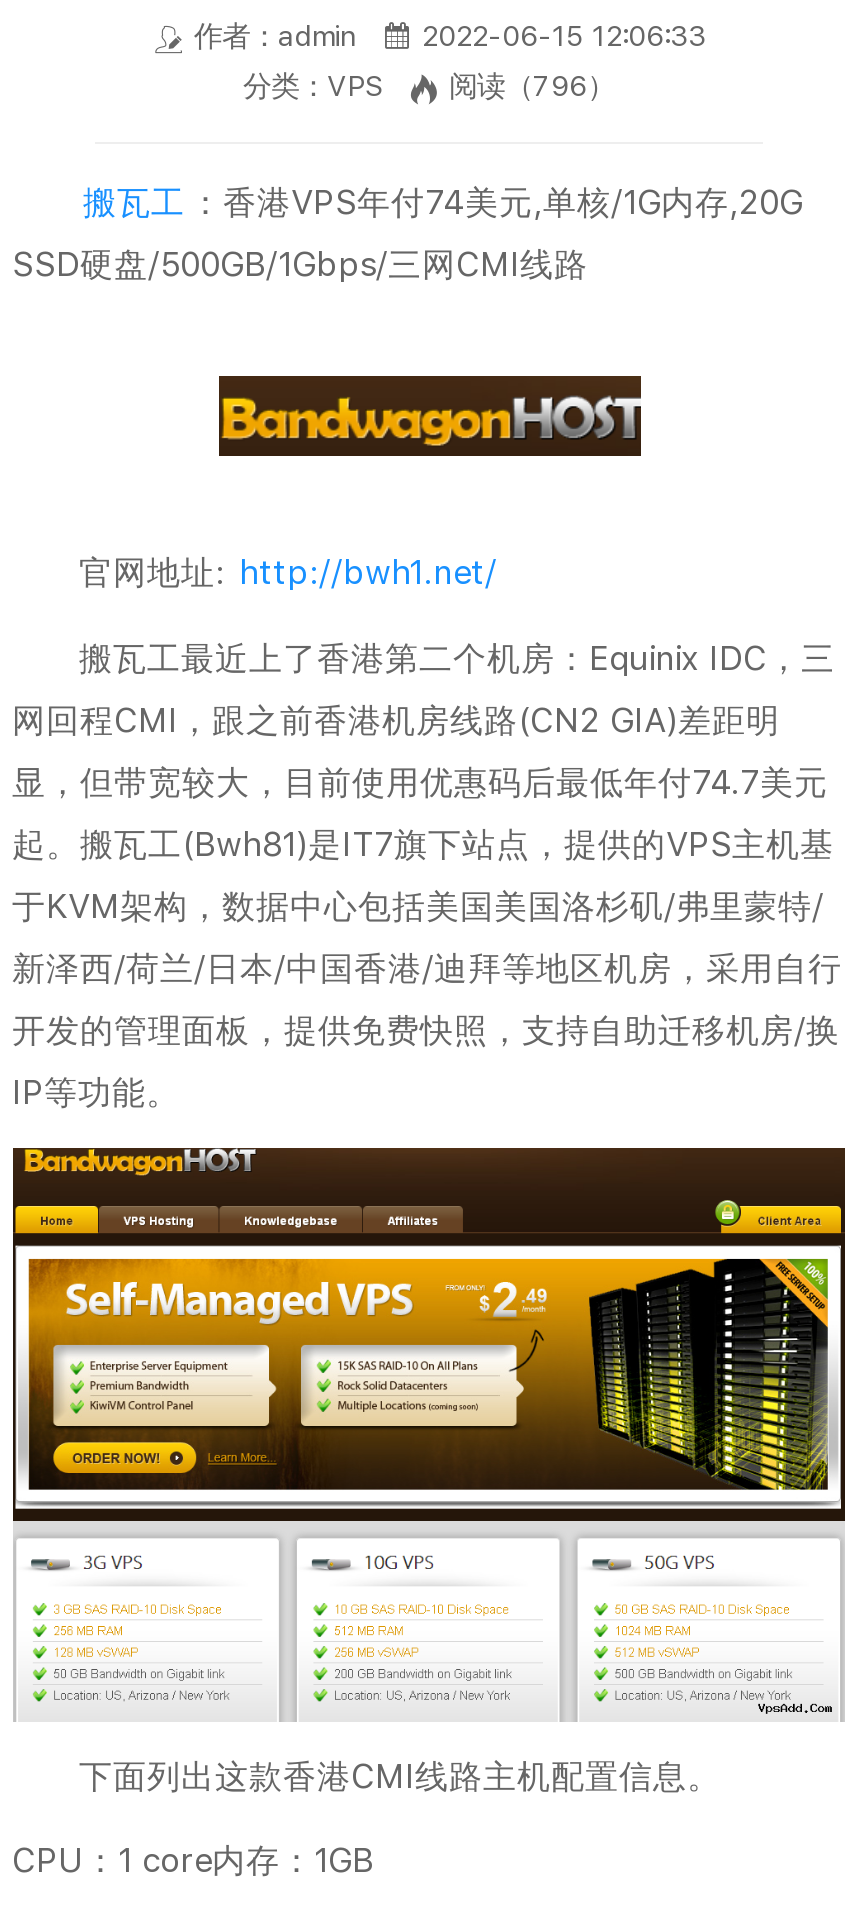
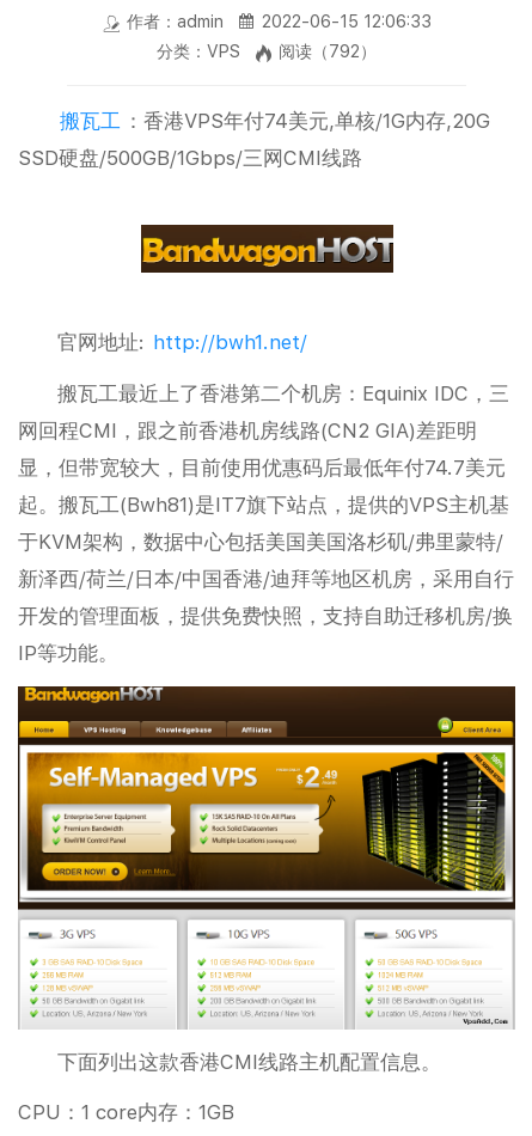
[243,68,615,102] 分类：VPS 阅读（796） -> [156,41,377,61] 分类：VPS 阅读（792）

